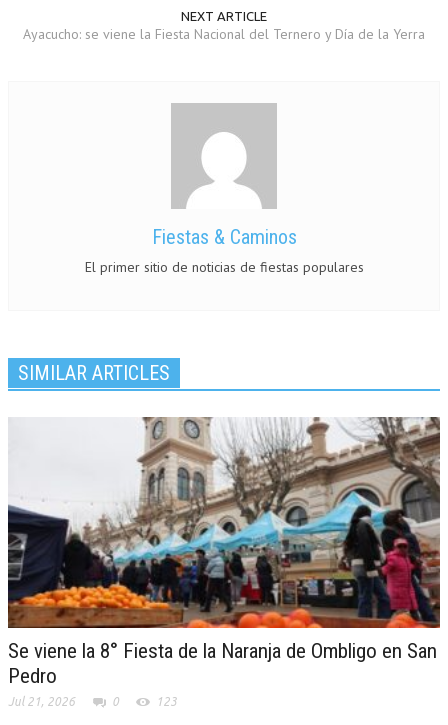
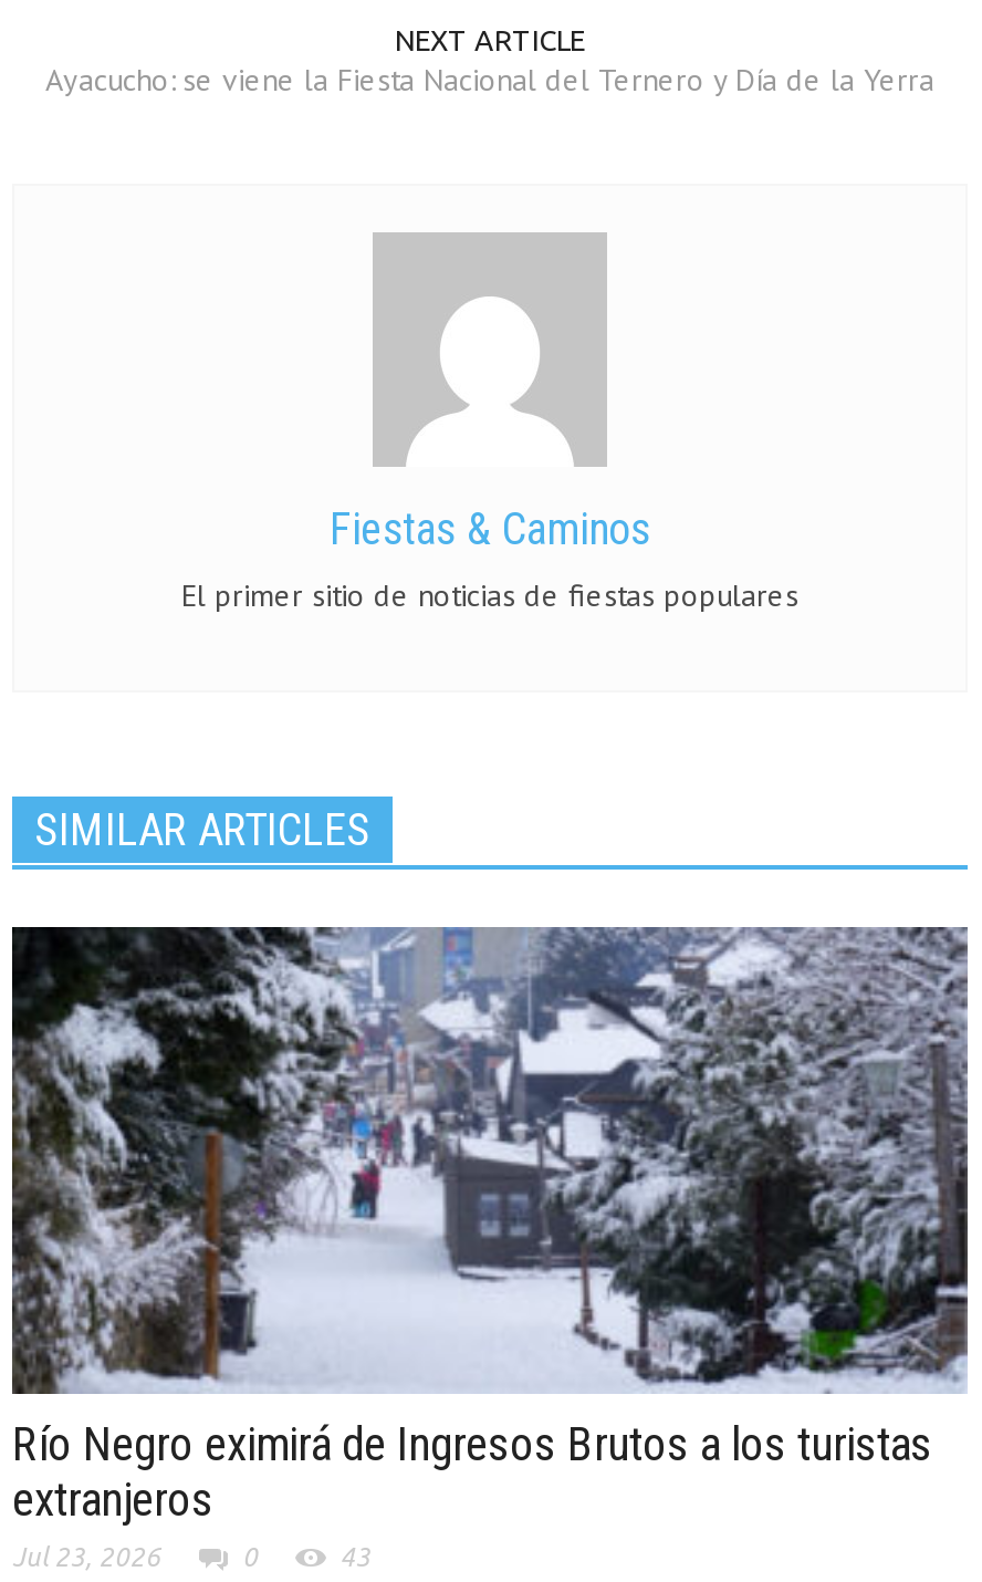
[7,417,441,708] [image] | Se viene la 8° Fiesta de la Naranja de Ombligo en San | Pedro | Jul 21, 2026 -> [10,925,970,1570] [image] | Río Negro eximirá de Ingresos Brutos a los turistas | extranjeros | Jul 23, 2026
[156,695,177,708] 123 -> [339,1542,370,1570] 43

